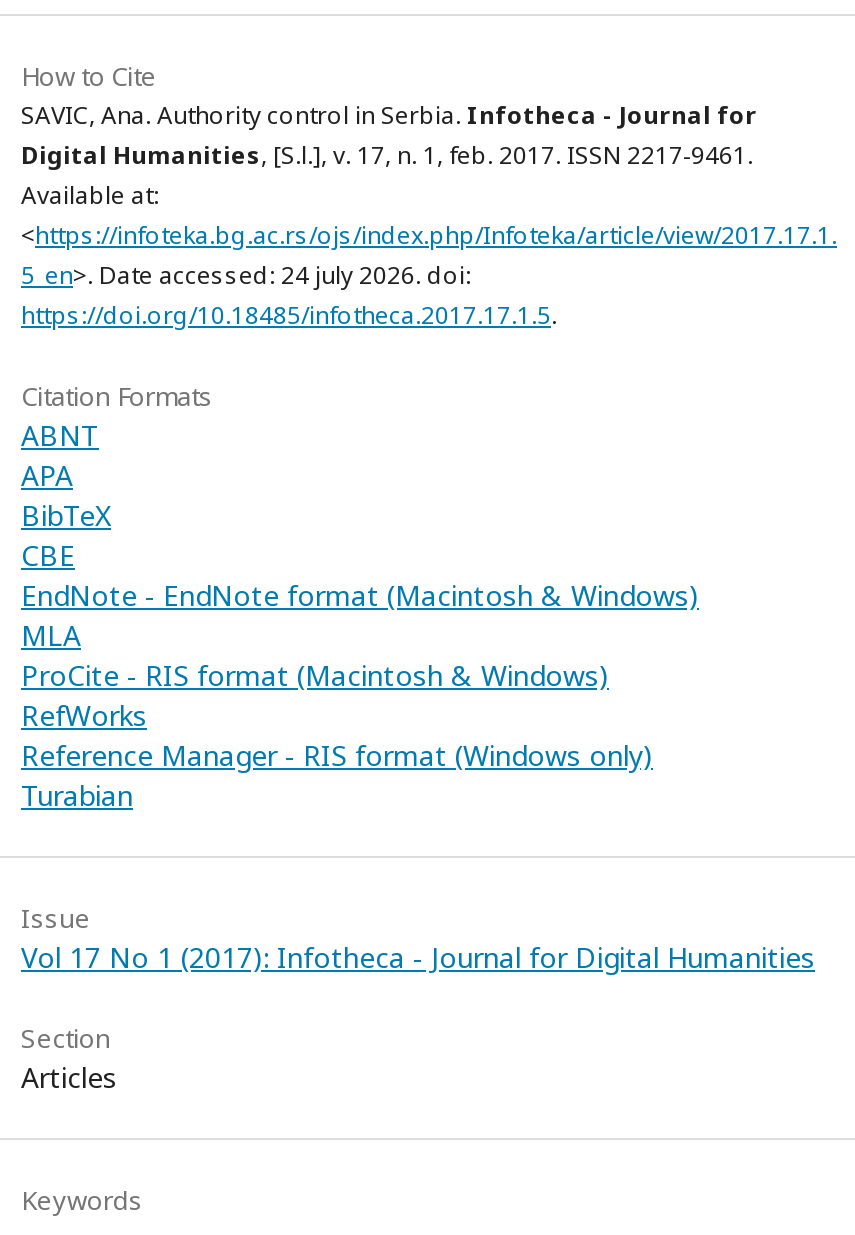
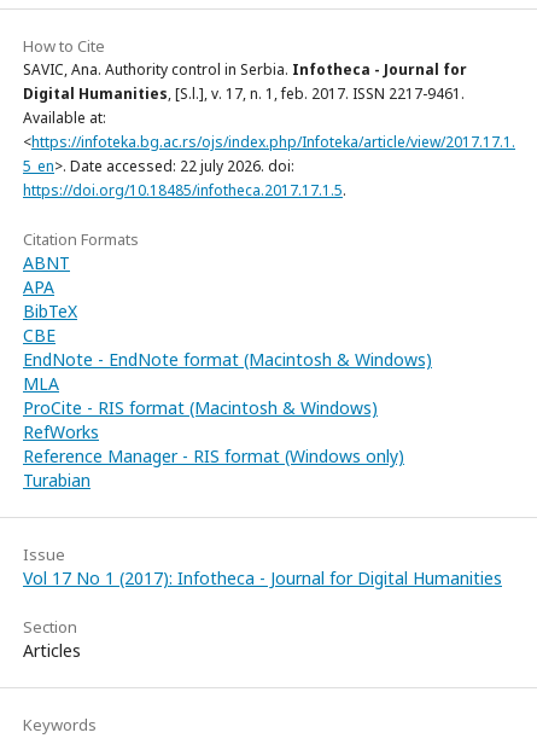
[21,258,471,292] 5_en>. Date accessed: 24 july 2026. doi: -> [23,156,294,176] 5_en>. Date accessed: 22 july 2026. doi:

